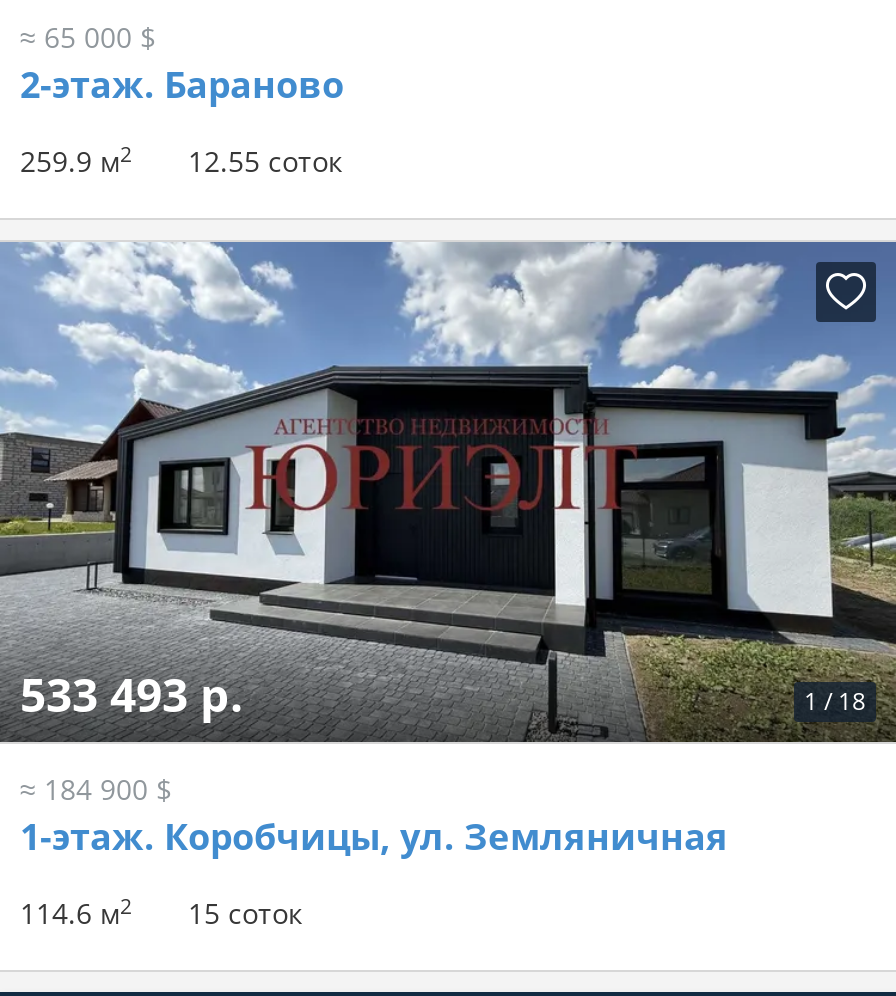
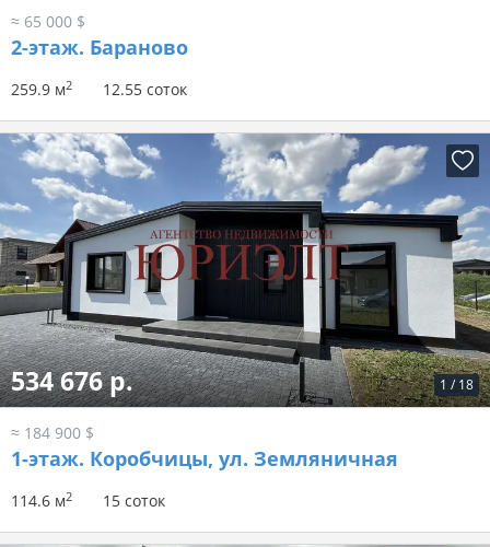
[20,663,244,727] 533 493 р. -> [11,364,133,399] 534 676 р.

